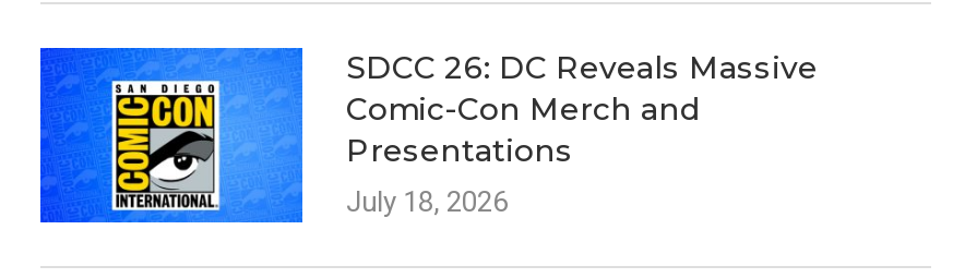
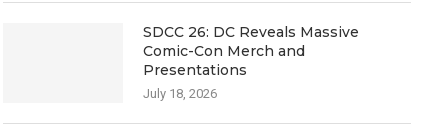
[38,46,305,225] [image] -> none

